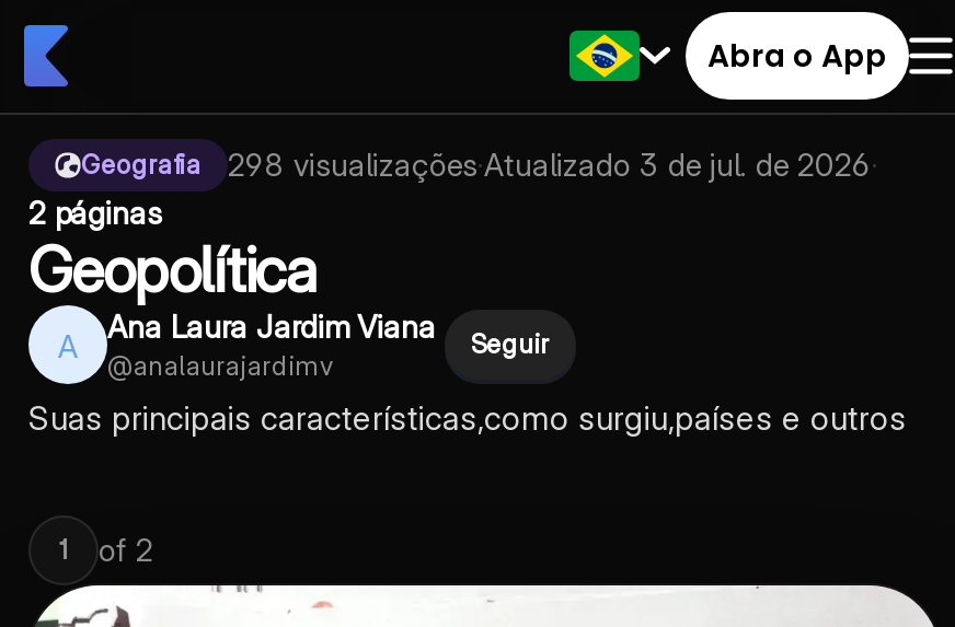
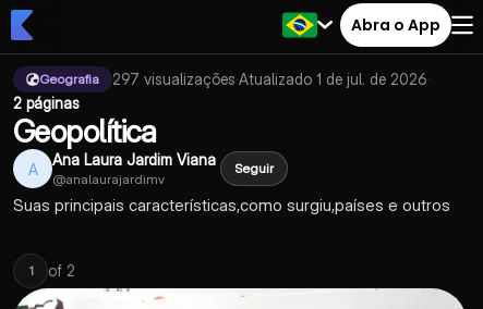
[228,146,878,183] 298 visualizações·Atualizado 3 de jul. de 2026 · -> [112,70,431,88] 297 visualizações·Atualizado 1 de jul. de 2026 ·

